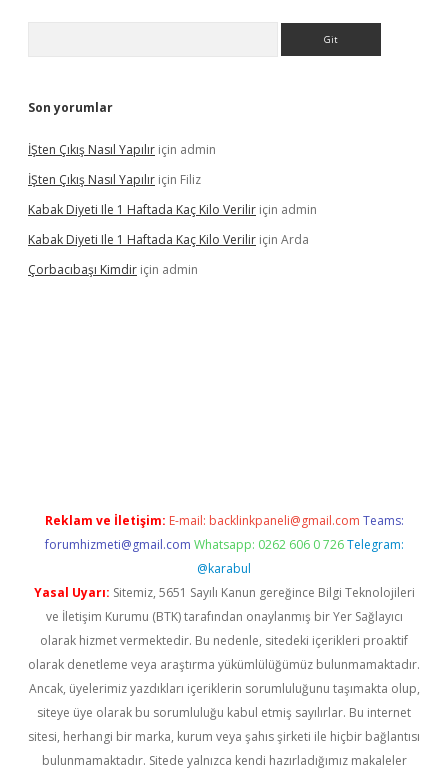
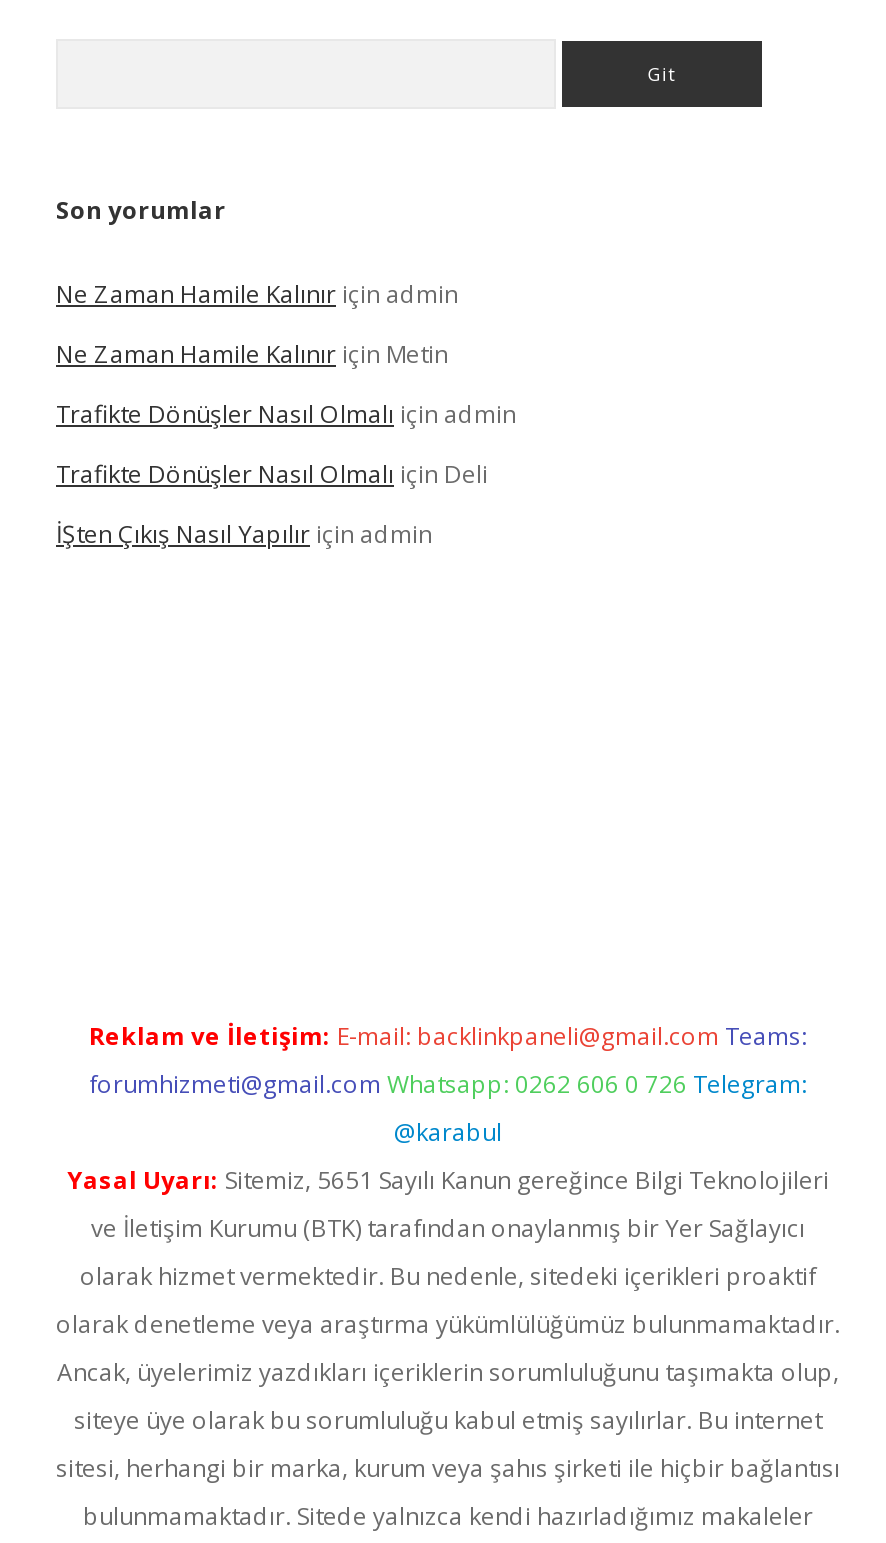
none -> [56,277,516,491] Ne Zaman Hamile Kalınır için admin | Ne Zaman Hamile Kalınır için Metin | Trafikte Dönüşler Nasıl Olmalı için admin | Trafikte Dönüşler Nasıl Olmalı için Deli
moved [28,141,216,158] -> [56,517,432,551]: İŞten Çıkış Nasıl Yapılır için admin
[28,171,317,278] İŞten Çıkış Nasıl Yapılır için Filiz | Kabak Diyeti Ile 1 Haftada Kaç Kilo Verilir için admin | Kabak Diyeti Ile 1 Haftada Kaç Kilo Verilir için Arda | Çorbacıbaşı Kimdir için admin -> none

